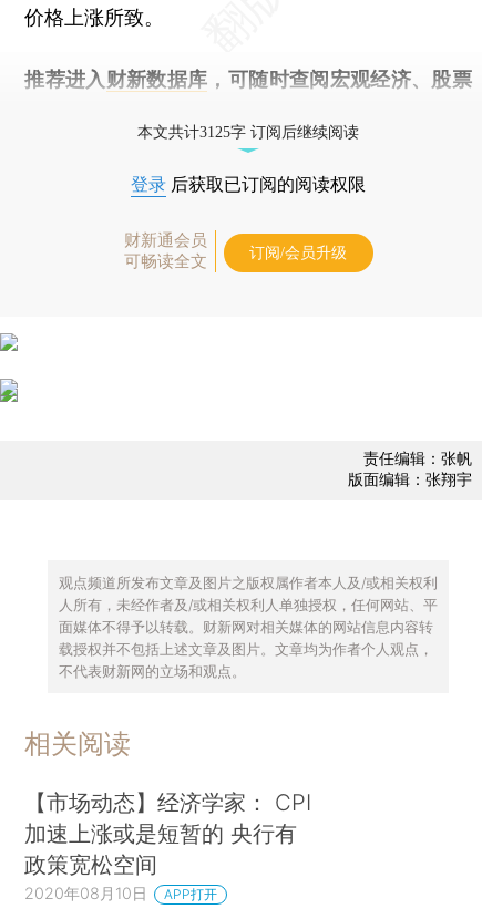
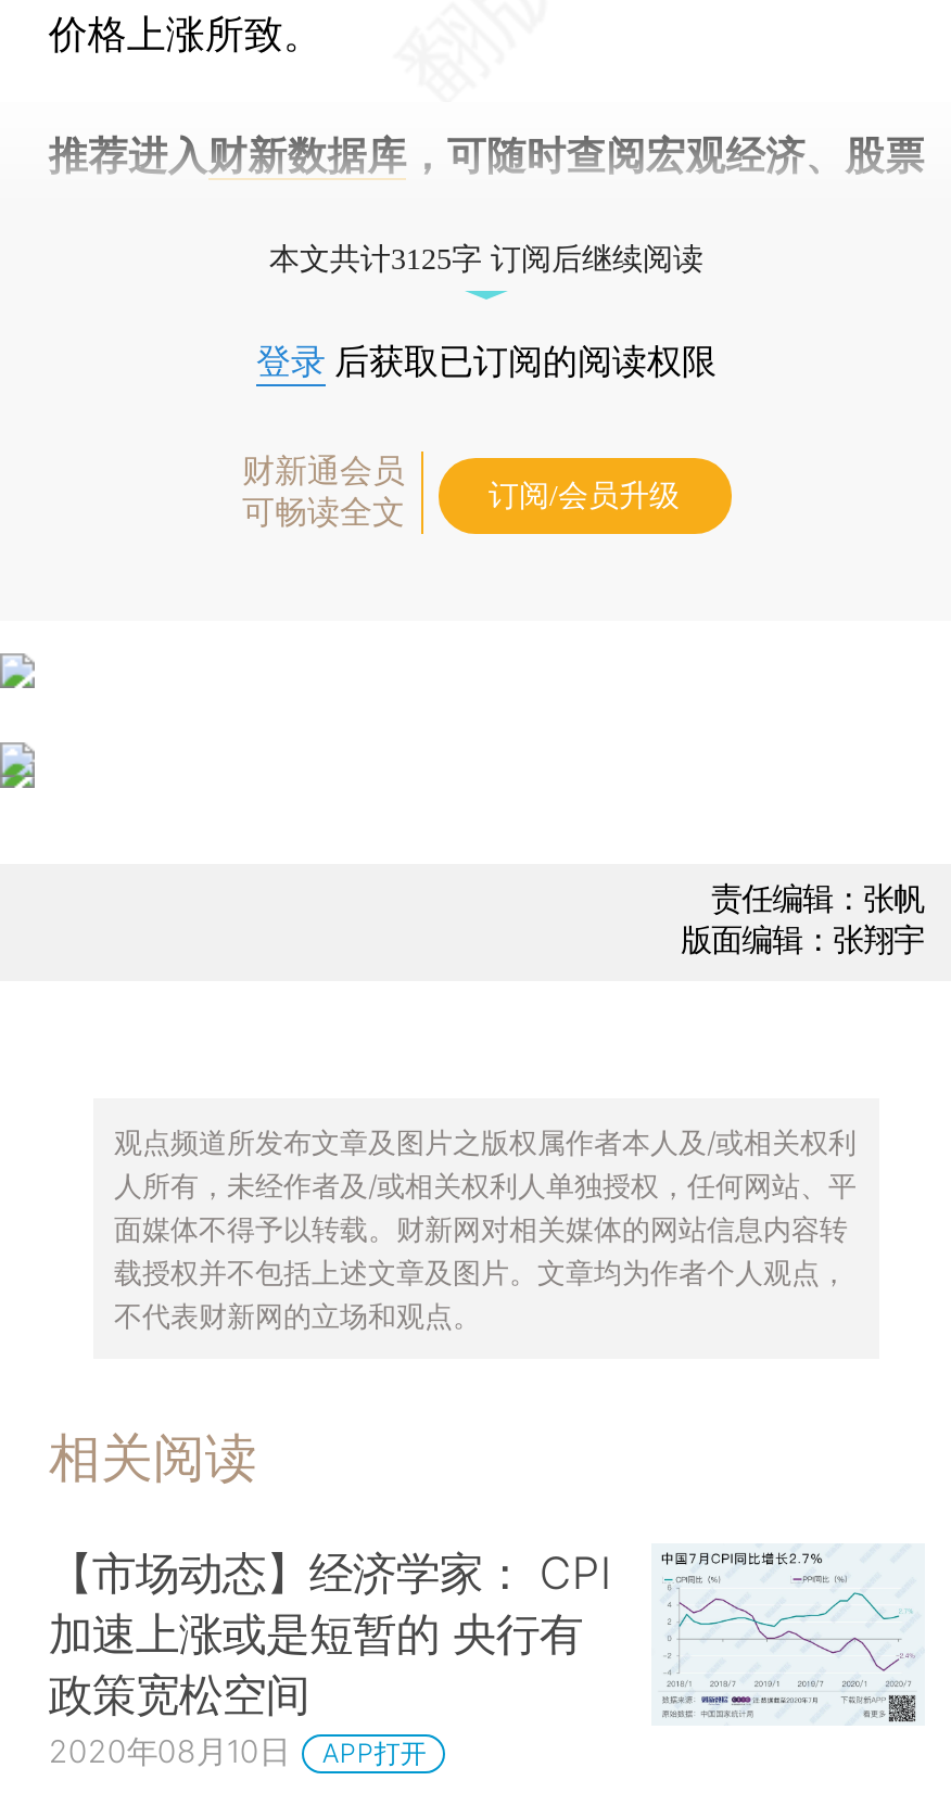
none -> [654,1543,925,1726] [image]

